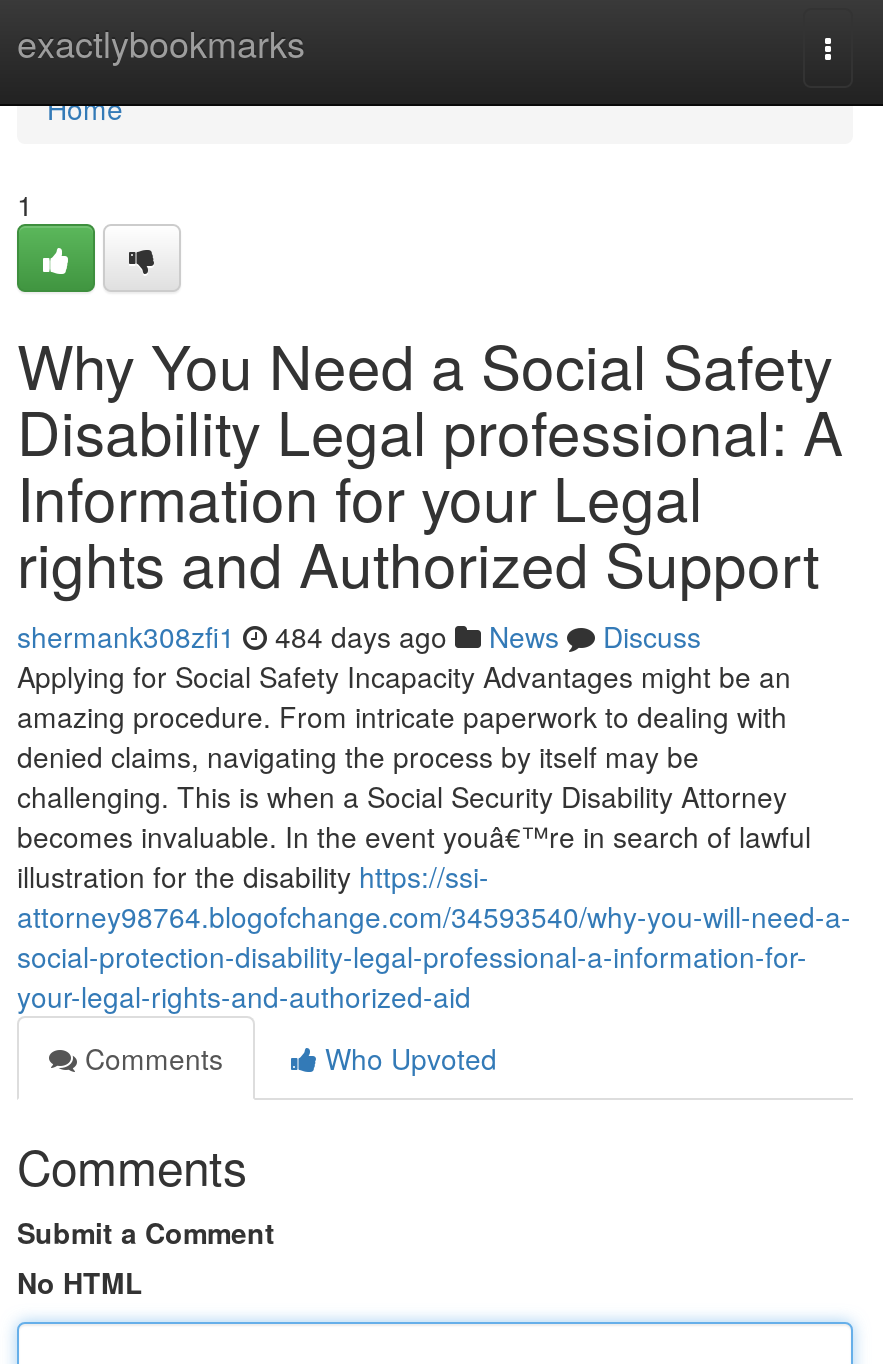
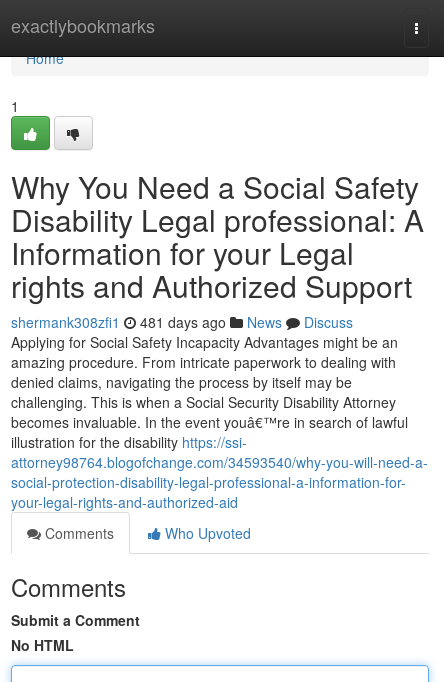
[17,616,701,656] shermank308zfi1 484 days ago News Discuss -> [11,312,353,332] shermank308zfi1 481 days ago News Discuss

